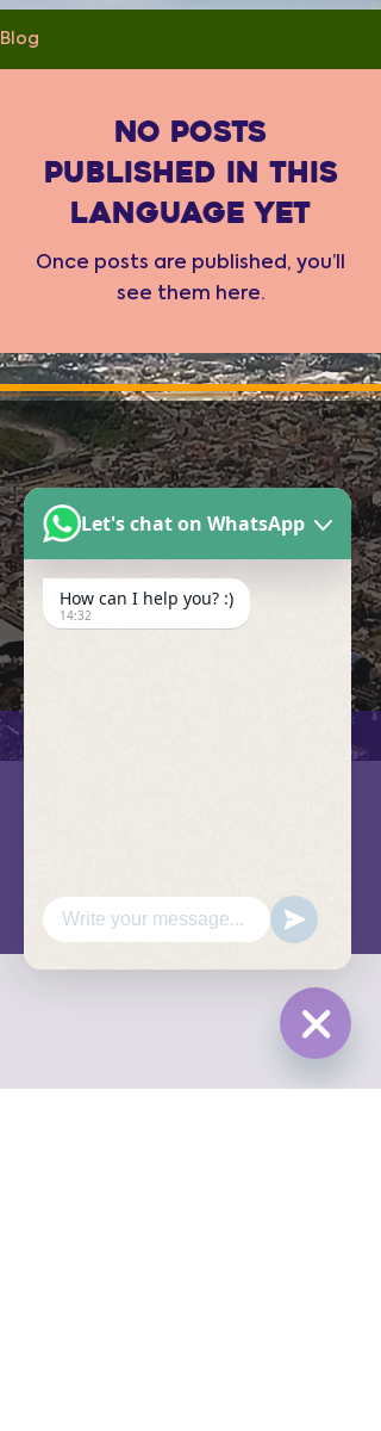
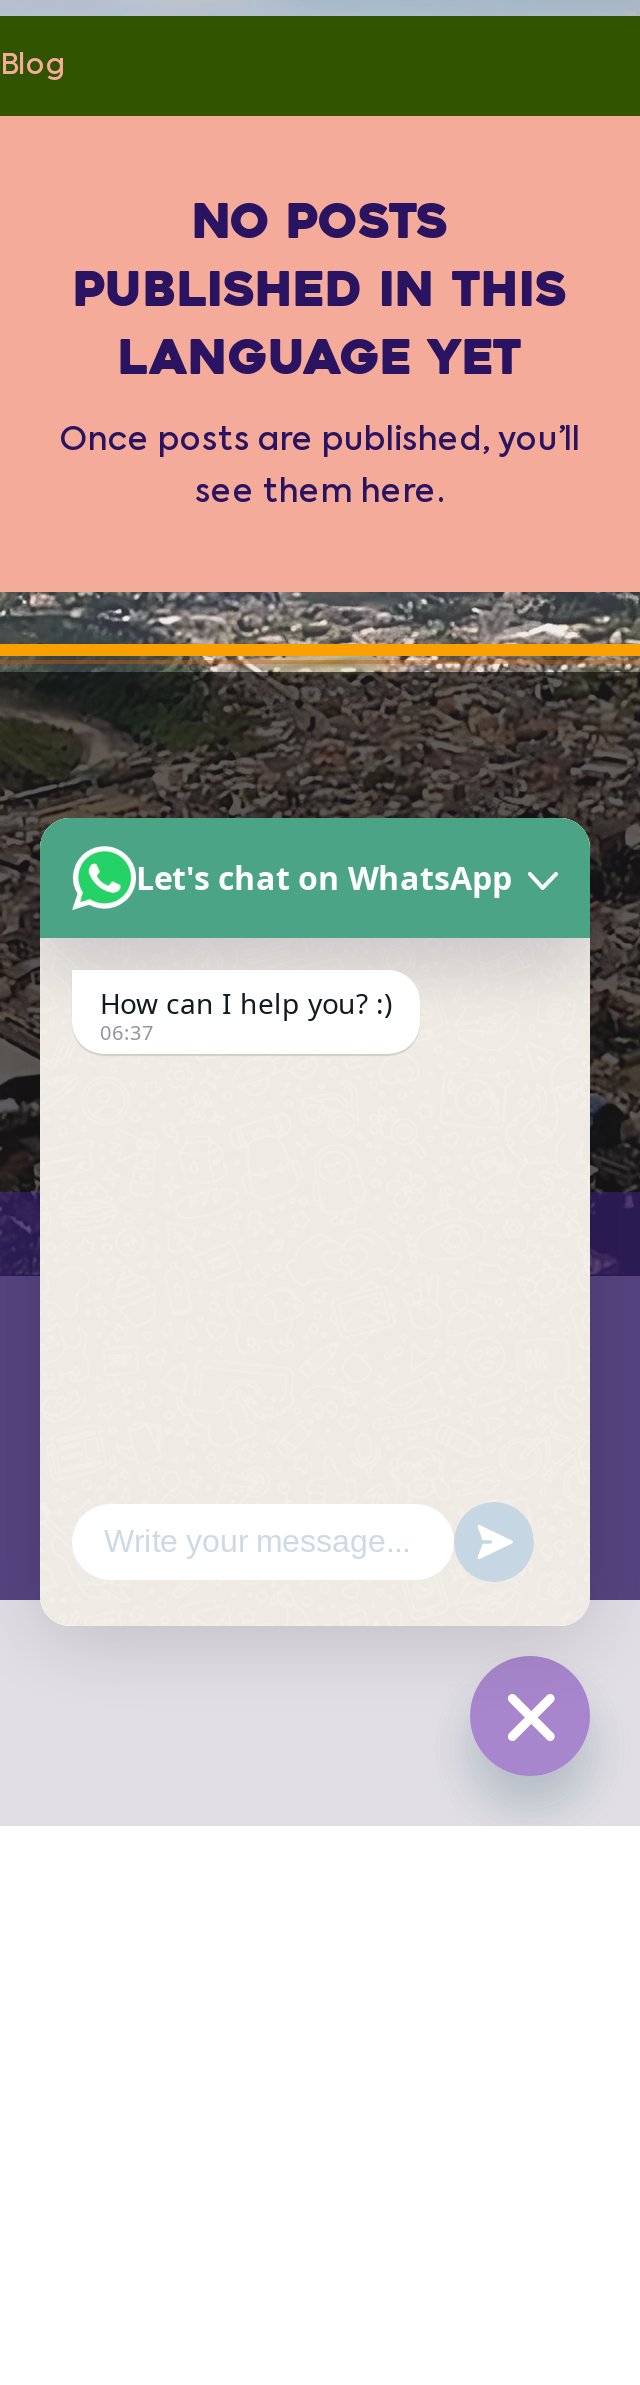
[60,607,92,624] 14:32 -> [100,1018,154,1046] 06:37

